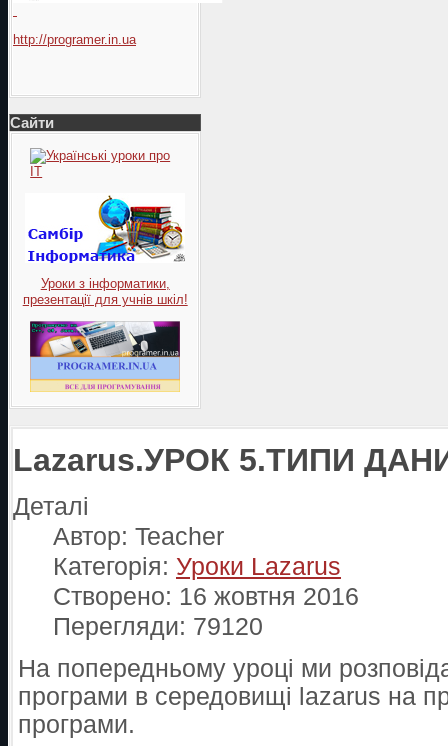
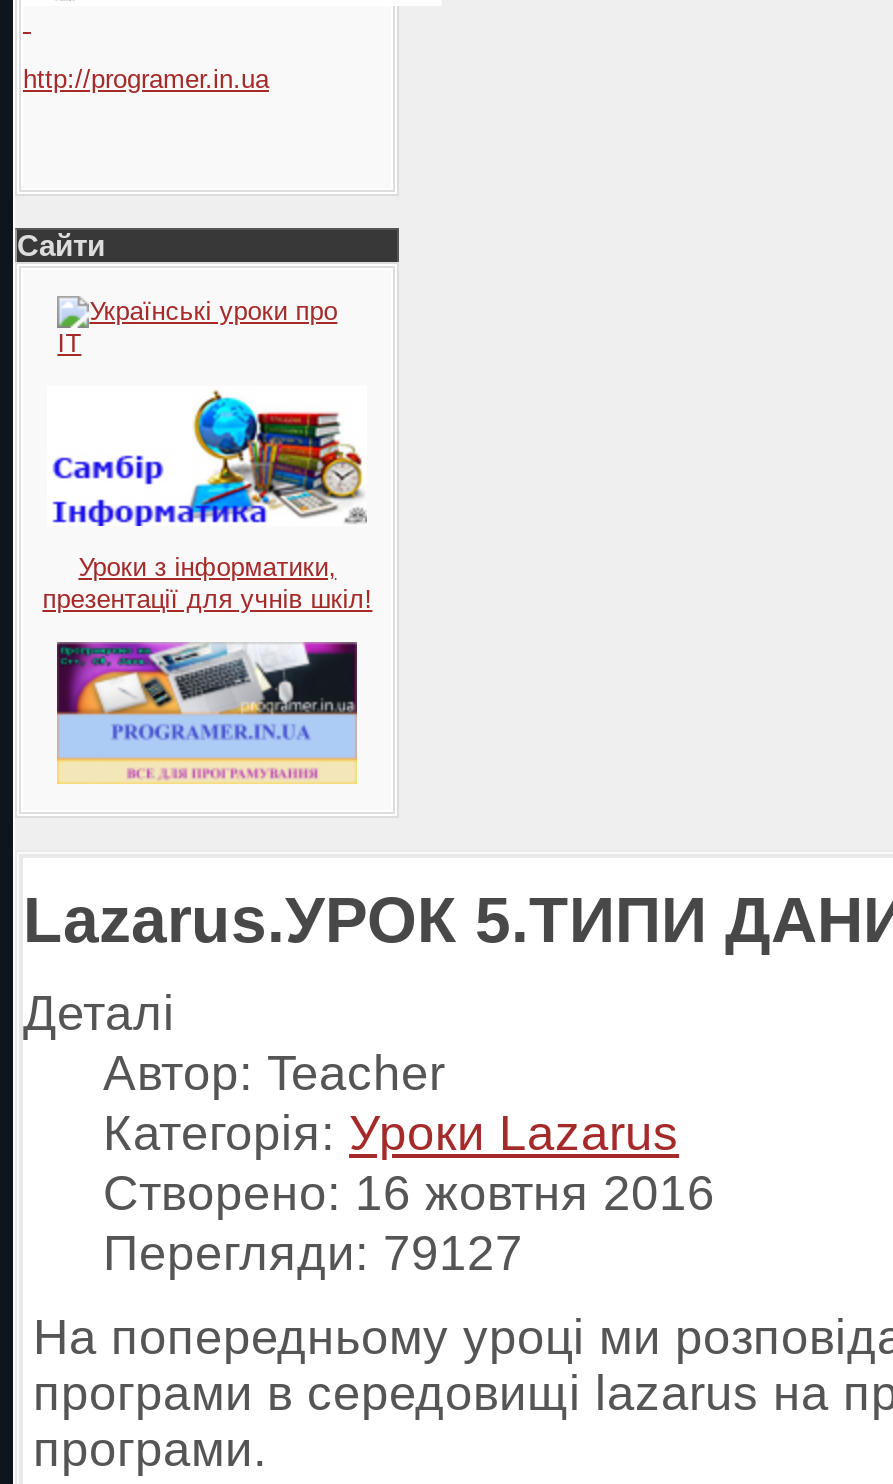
[53,612,263,639] Перегляди: 79120 -> [103,1225,523,1279] Перегляди: 79127

